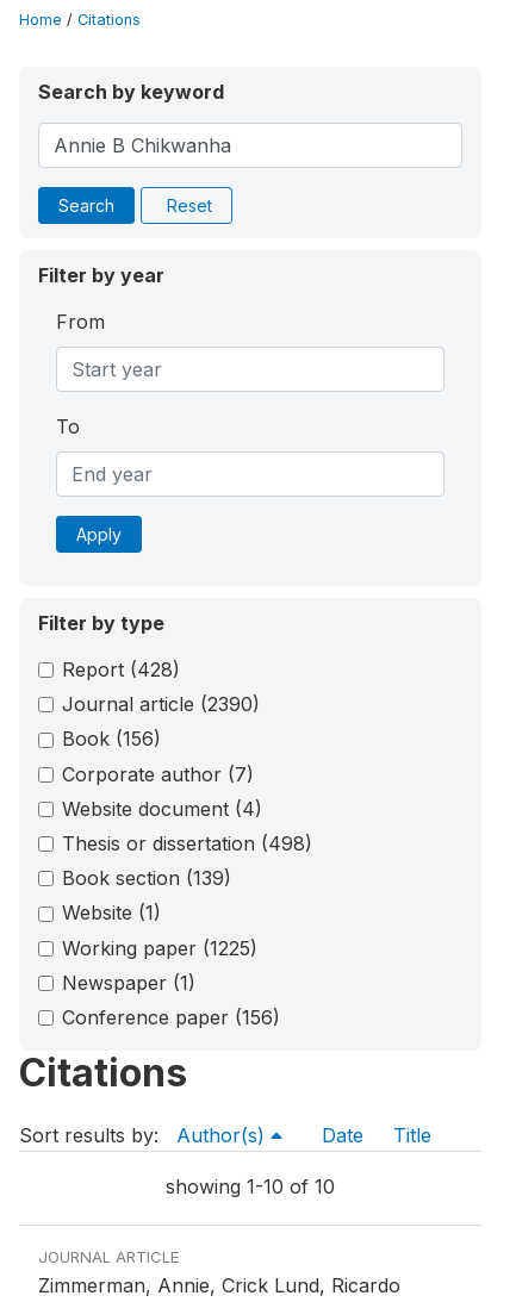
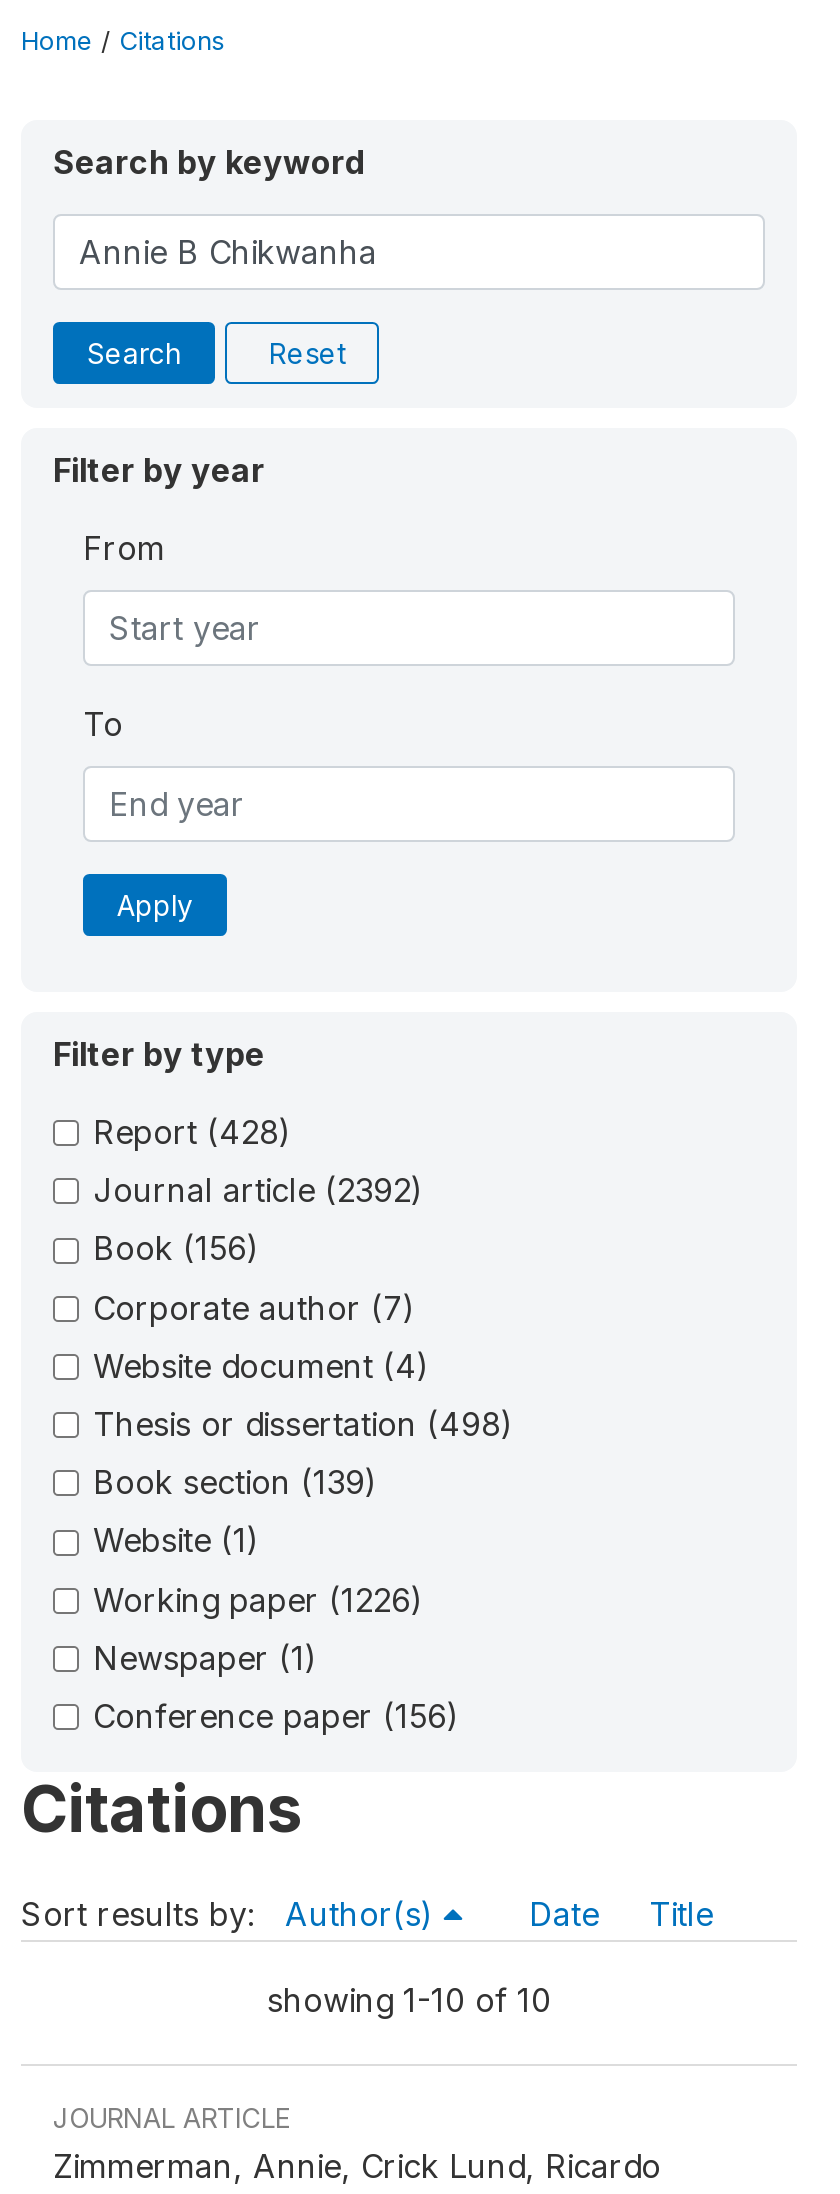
[62,692,260,716] Journal article (2390) -> [93,1170,423,1210] Journal article (2392)
[62,936,257,960] Working paper (1225) -> [93,1579,423,1619] Working paper (1226)

